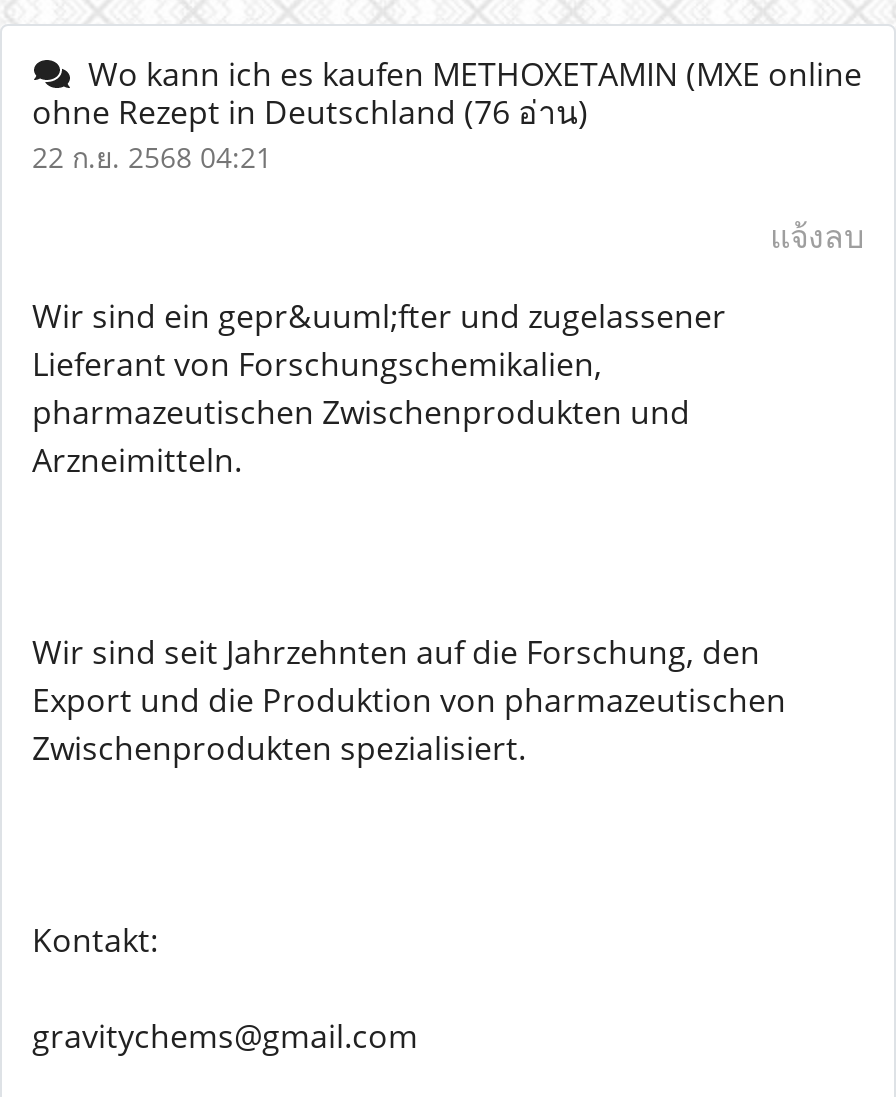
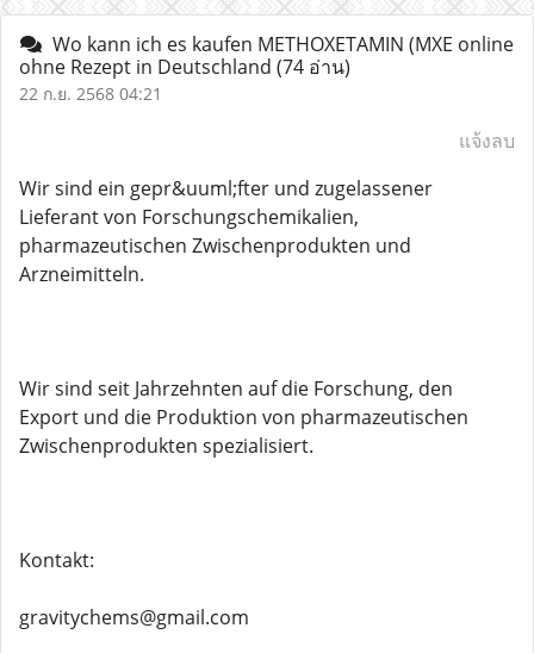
[32,90,588,134] ohne Rezept in Deutschland (76 อ่าน) -> [19,54,350,80] ohne Rezept in Deutschland (74 อ่าน)

